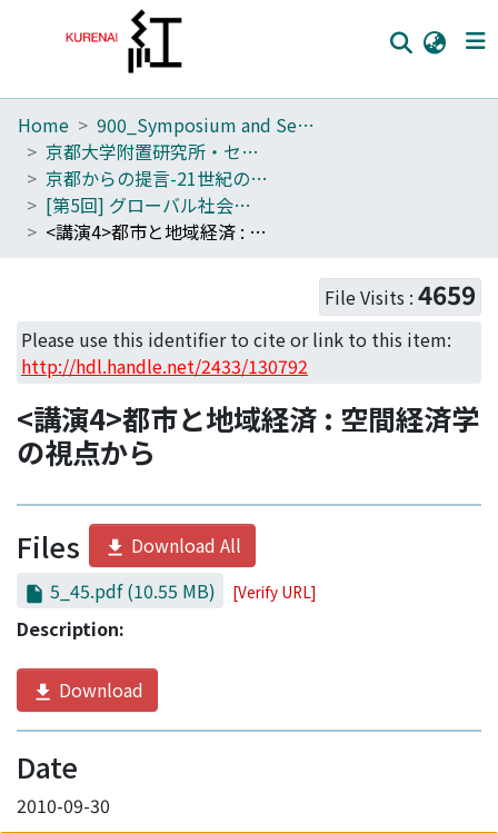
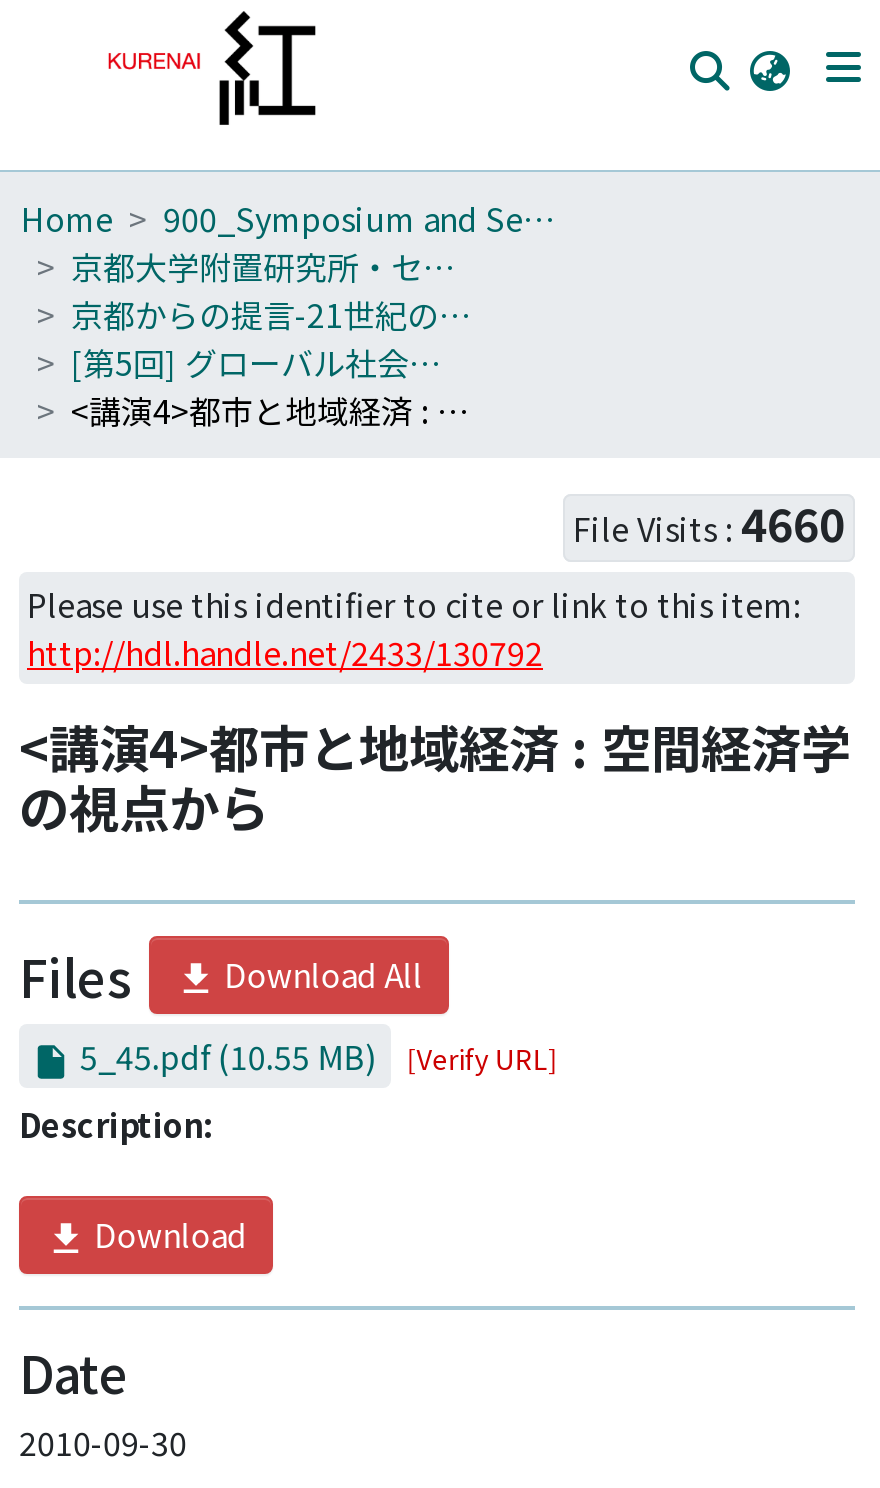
[325,276,476,311] File Visits : 4659 -> [573,490,845,554] File Visits : 4660

